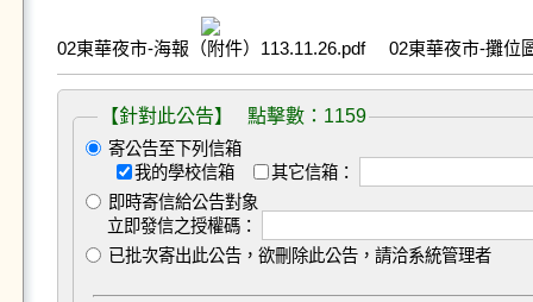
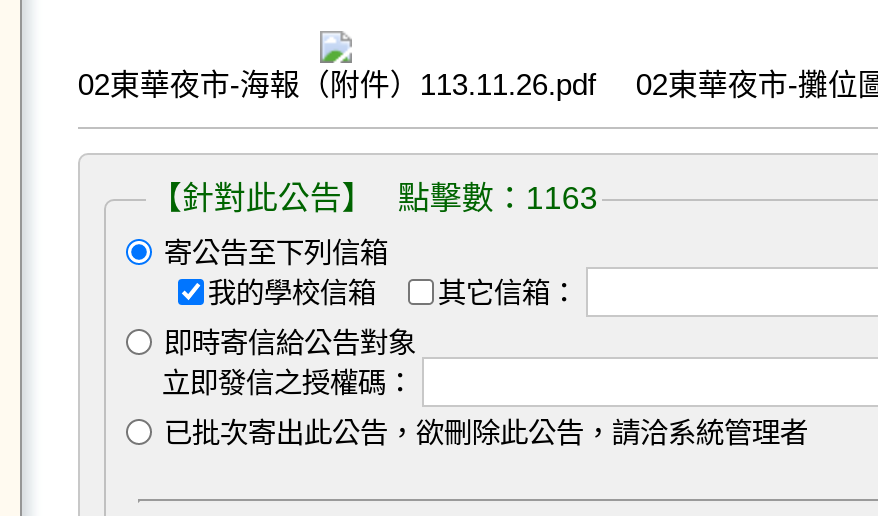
[100,106,366,126] 【針對此公告】 點擊數：1159 -> [150,181,598,215] 【針對此公告】 點擊數：1163

